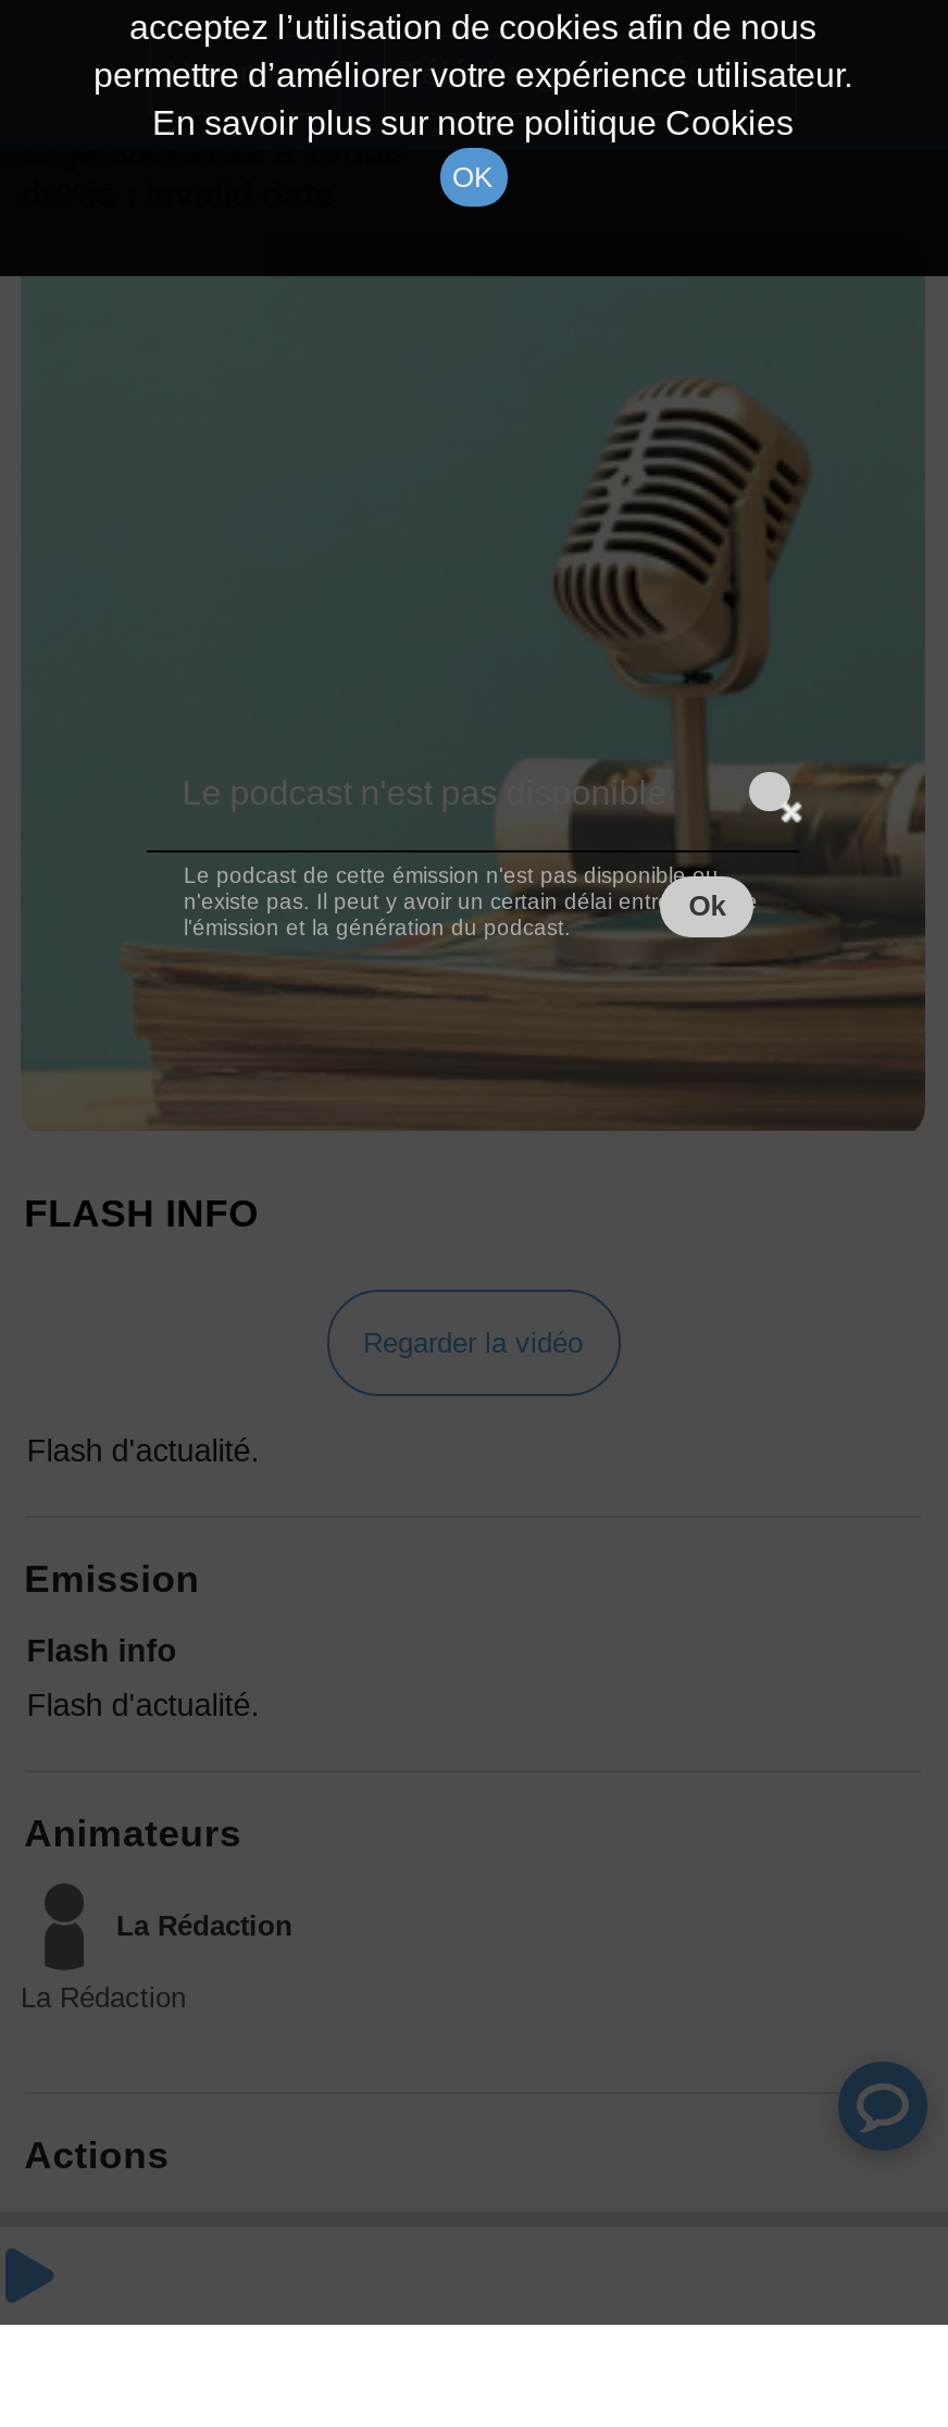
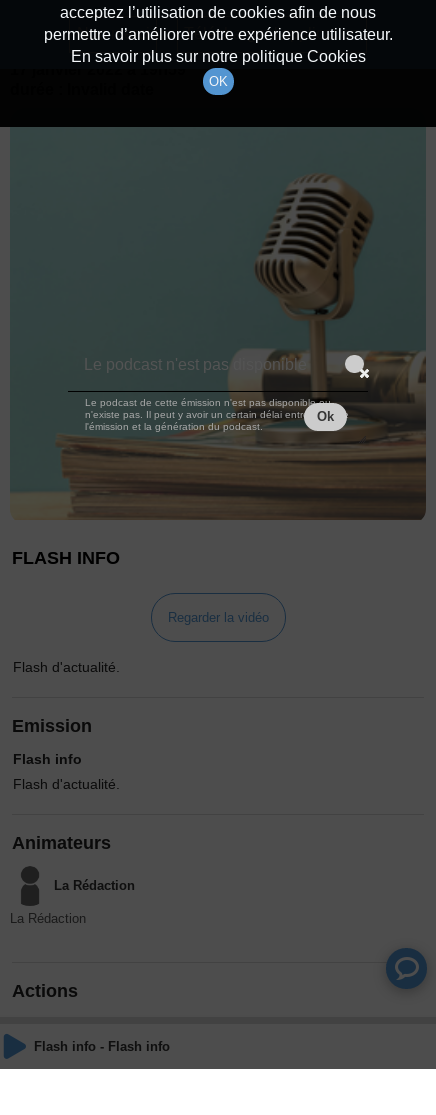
none -> [34,1039,170,1054] Flash info - Flash info

